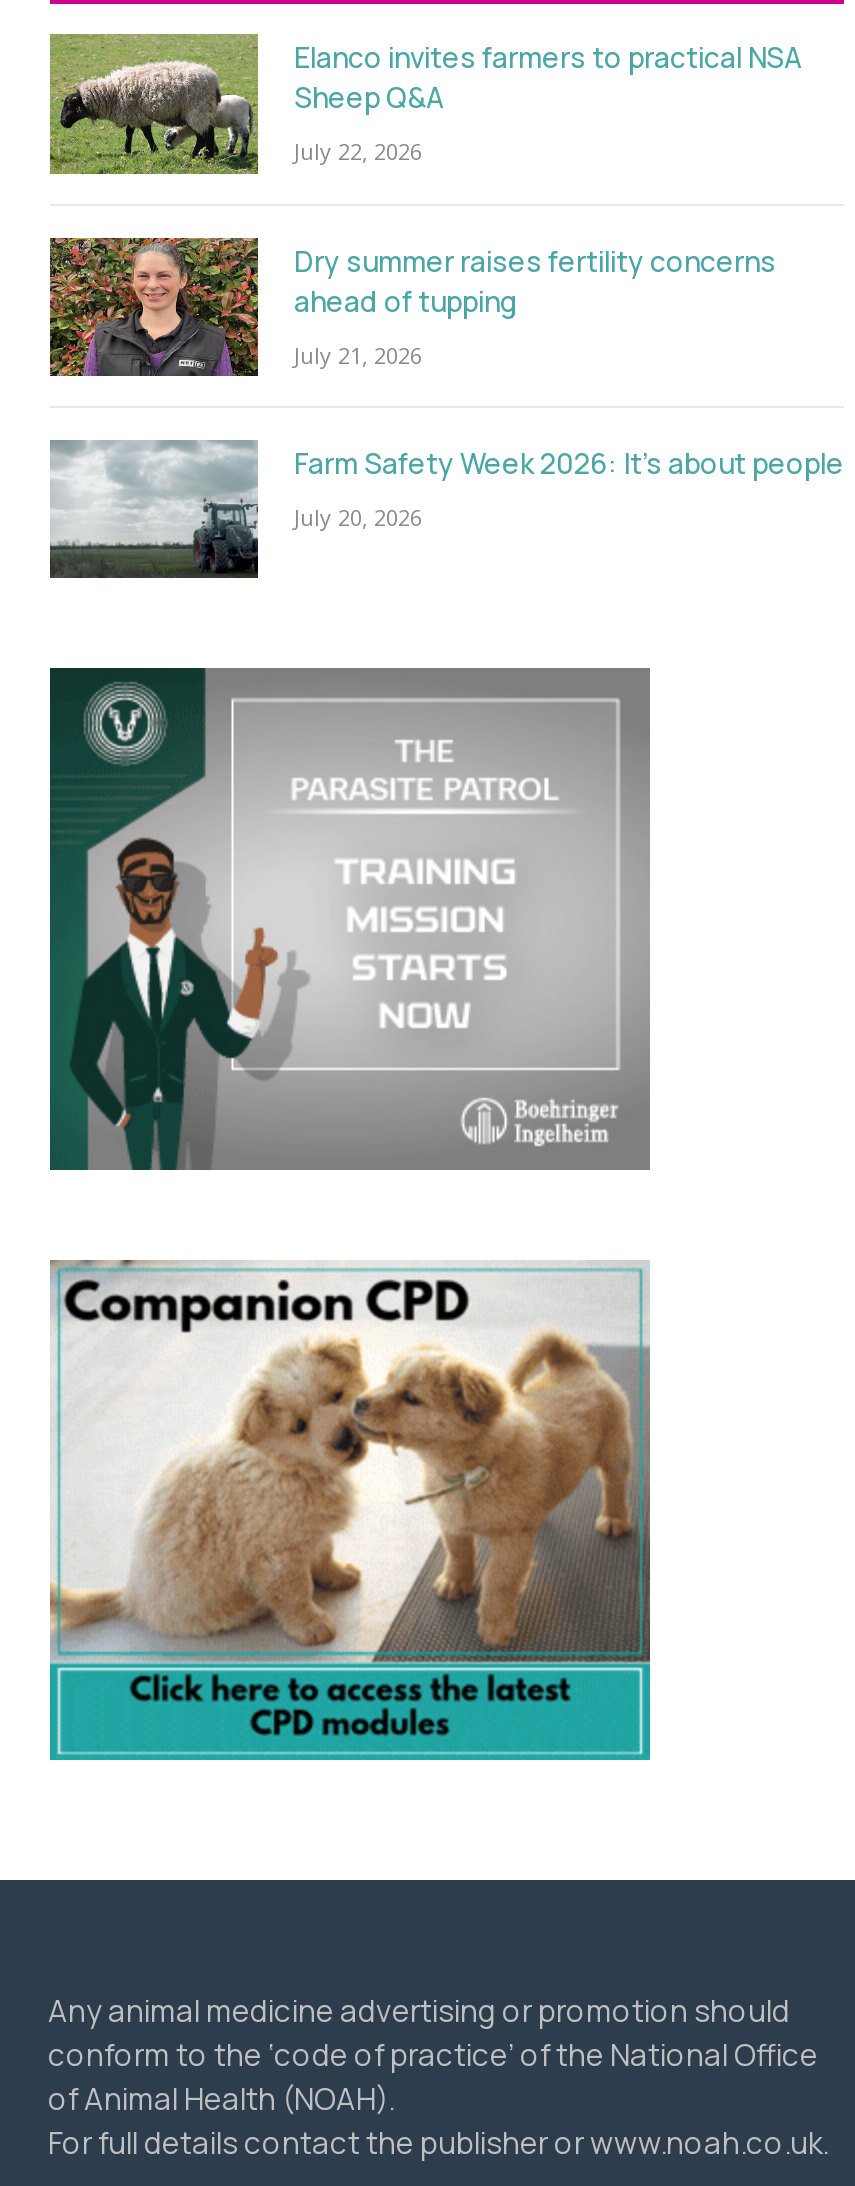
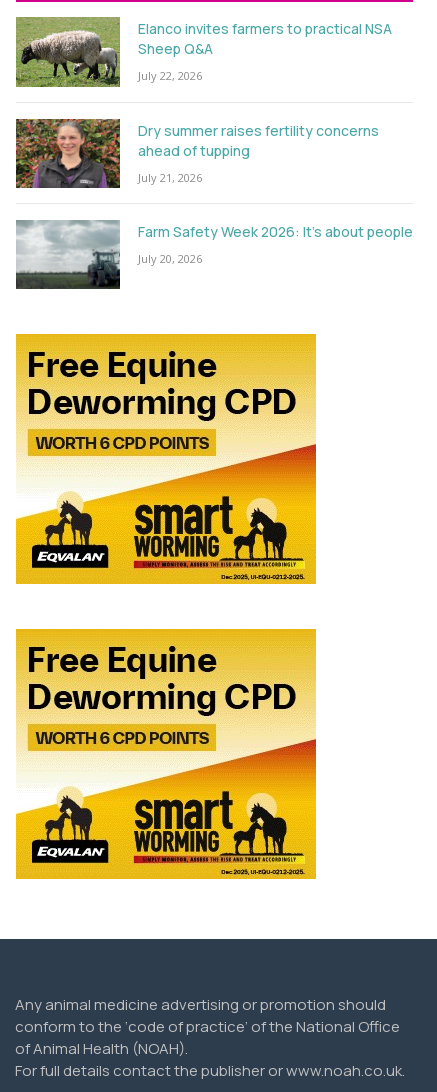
[48,666,652,1172] [image] -> [15,333,317,585] [image]
[48,1258,652,1762] [image] -> [15,628,317,880] [image]

